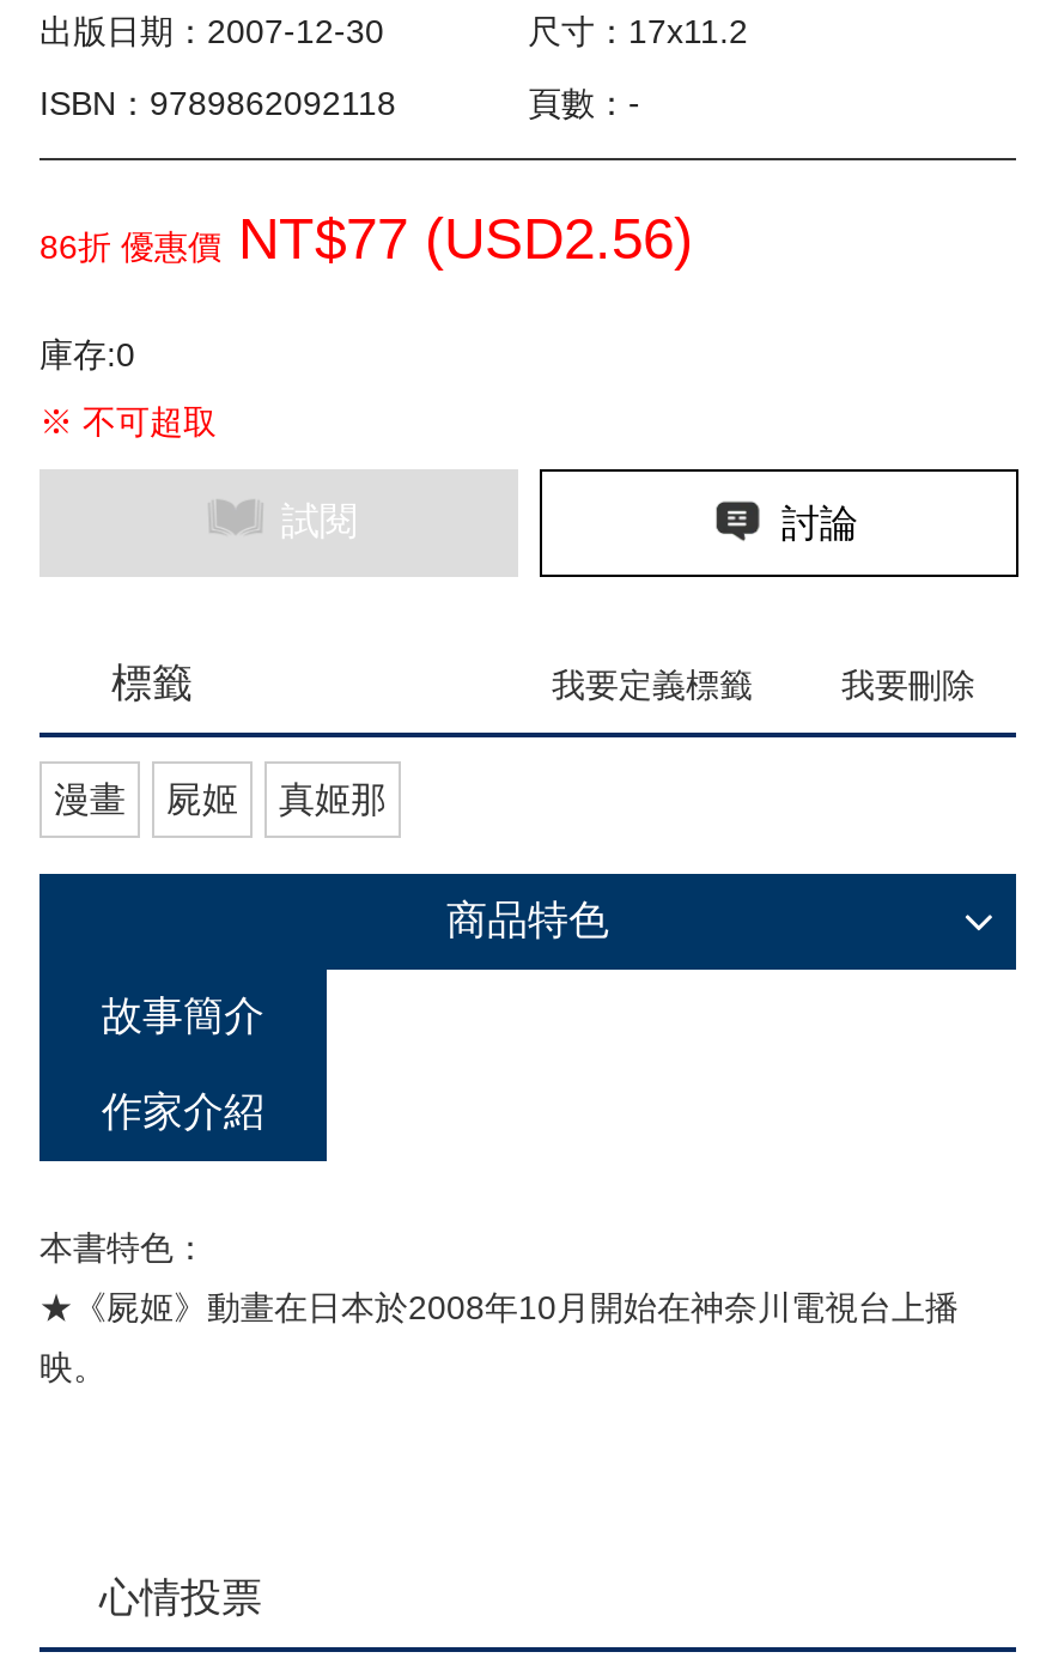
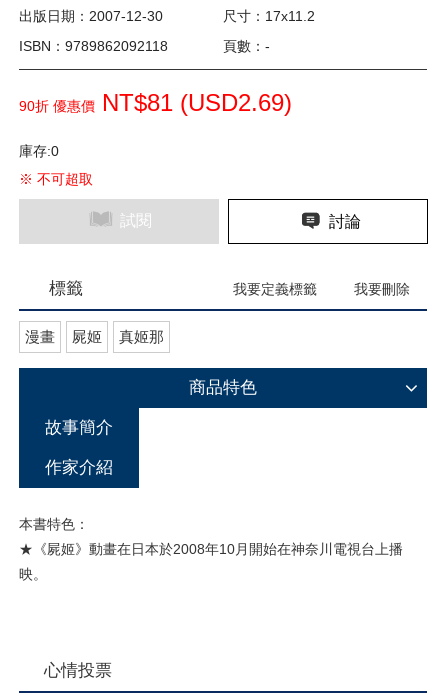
[39,206,693,271] 86折 優惠價NT$77 (USD2.56) -> [19,89,292,116] 90折 優惠價NT$81 (USD2.69)

